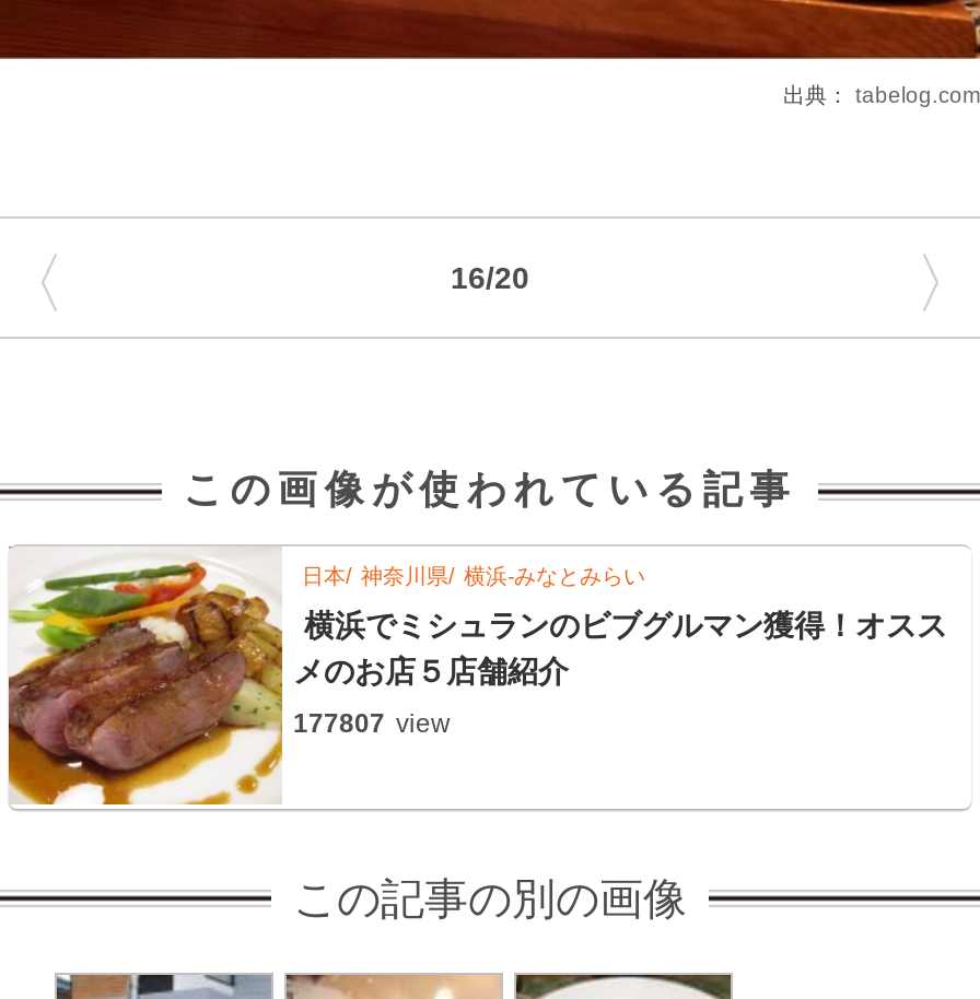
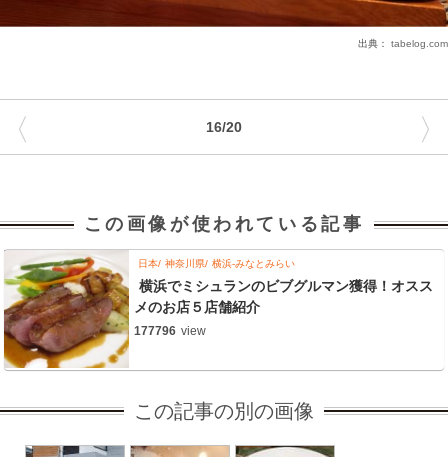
[293,709,451,740] 177807 view -> [134,324,206,338] 177796 view

